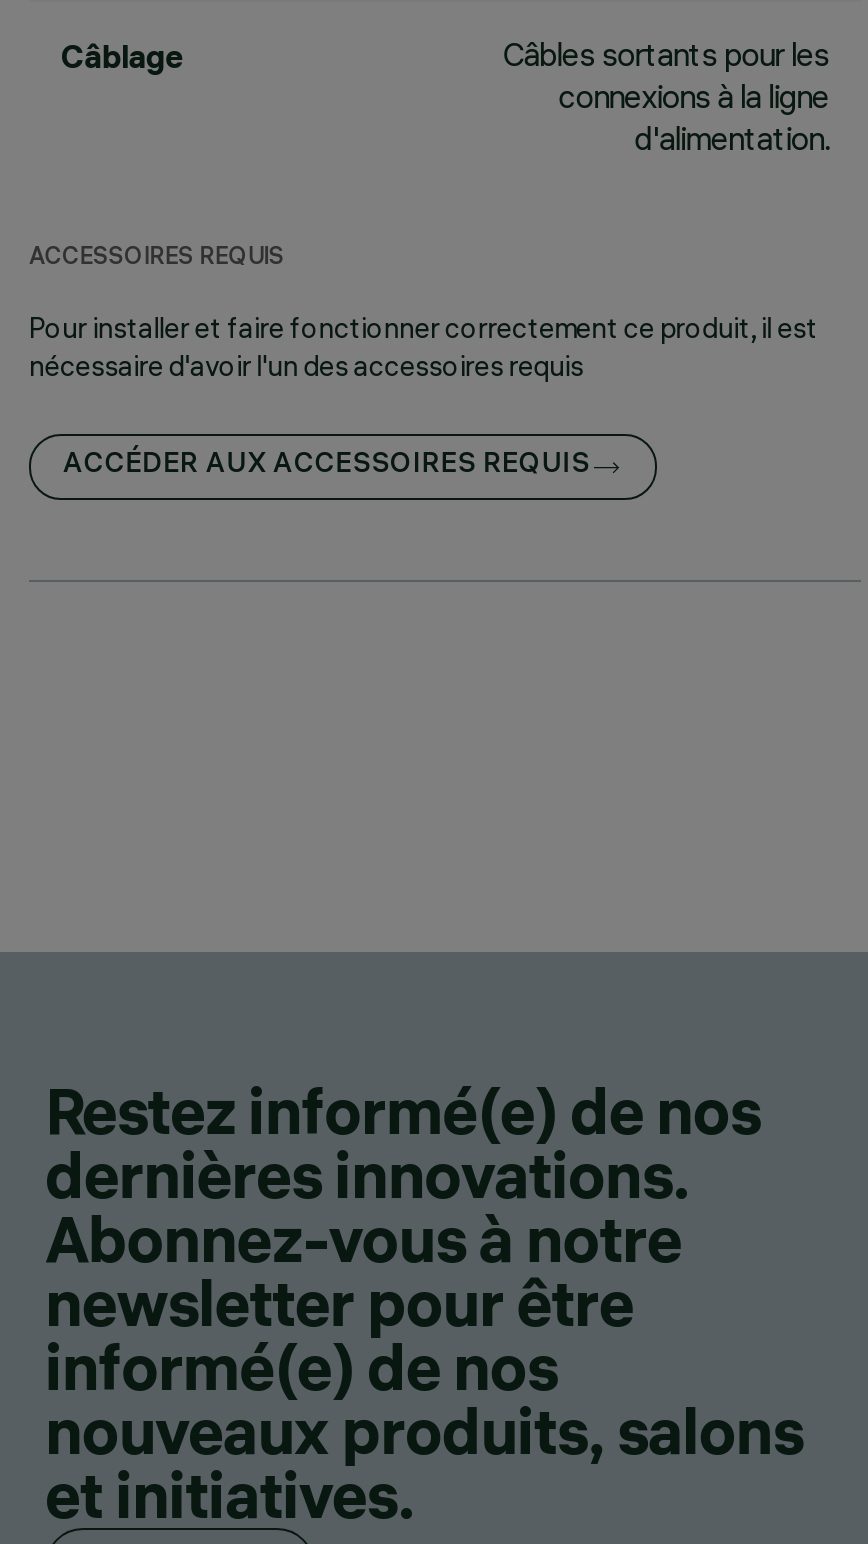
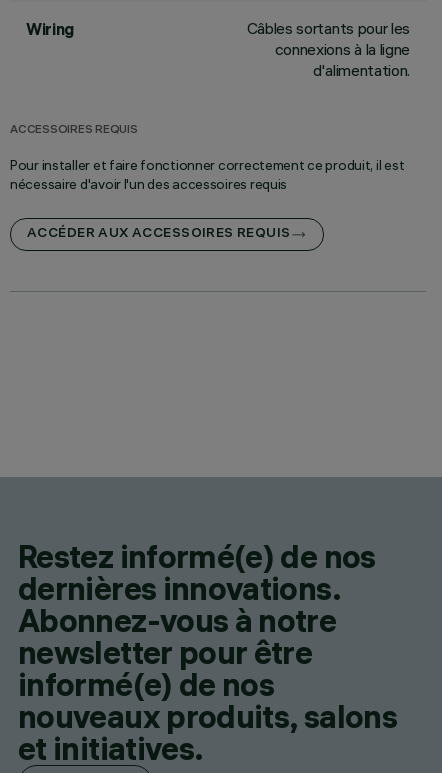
[61,36,185,76] Câblage -> [26,19,74,39] Wiring

